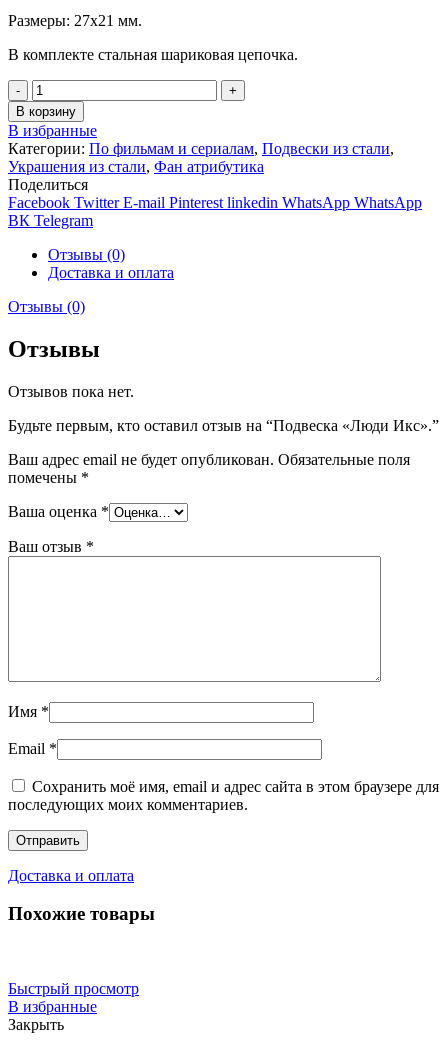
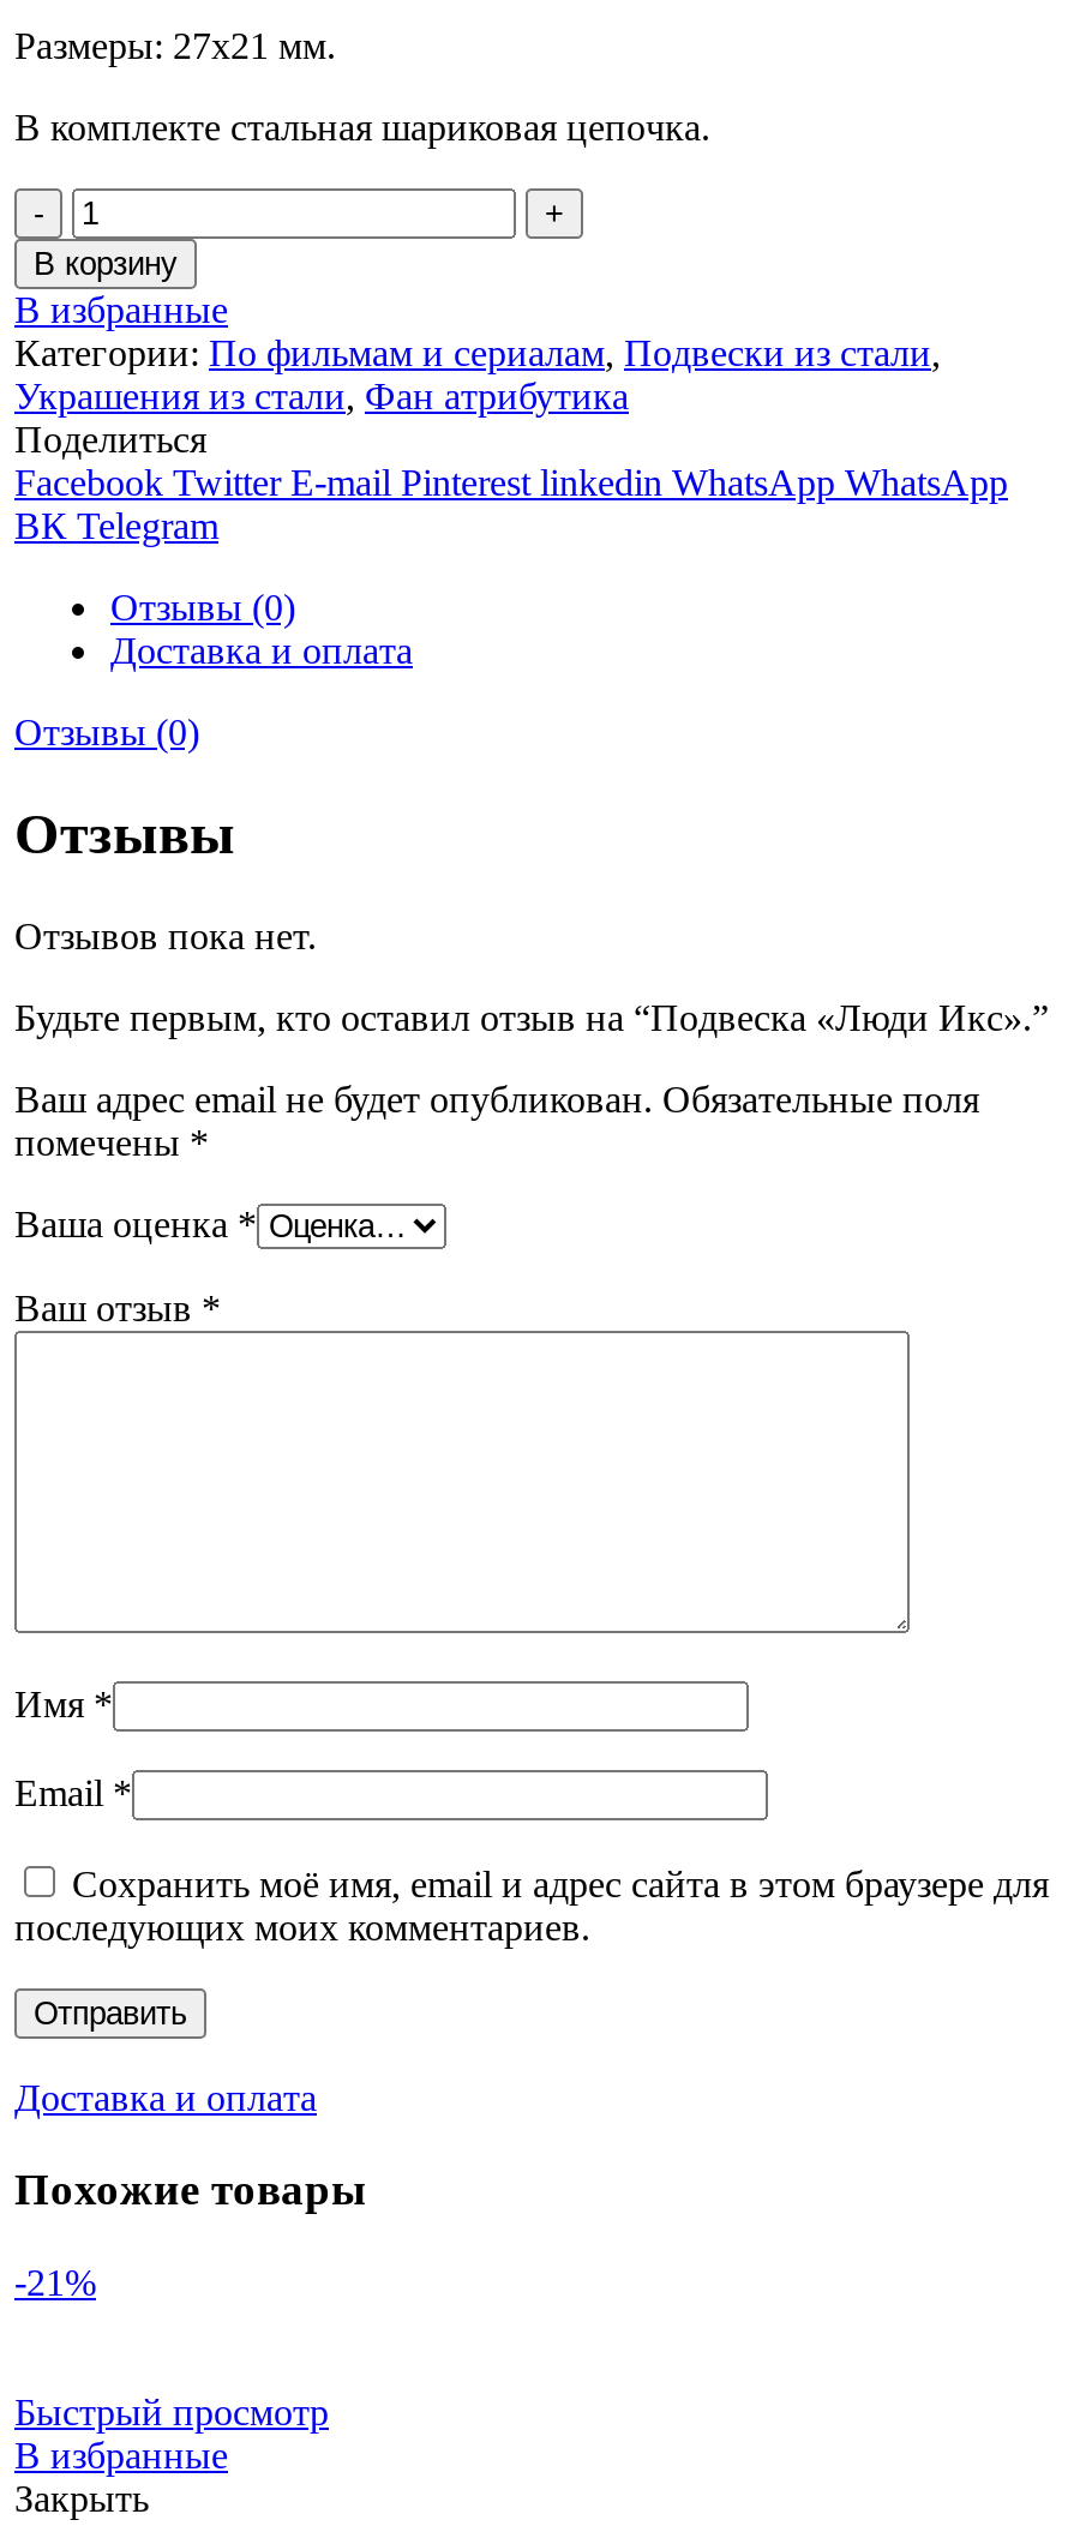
none -> [14,2262,96,2303] -21%

